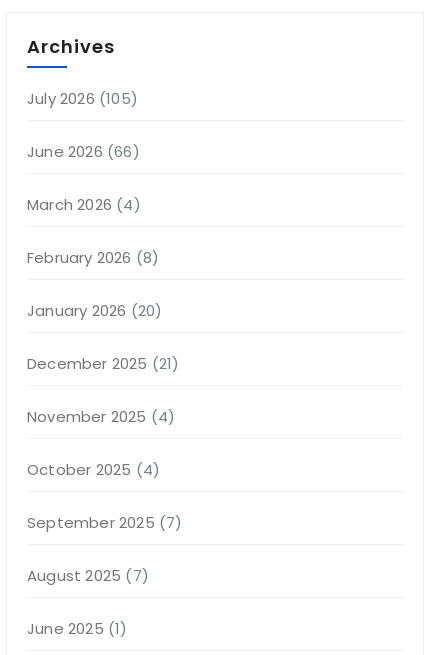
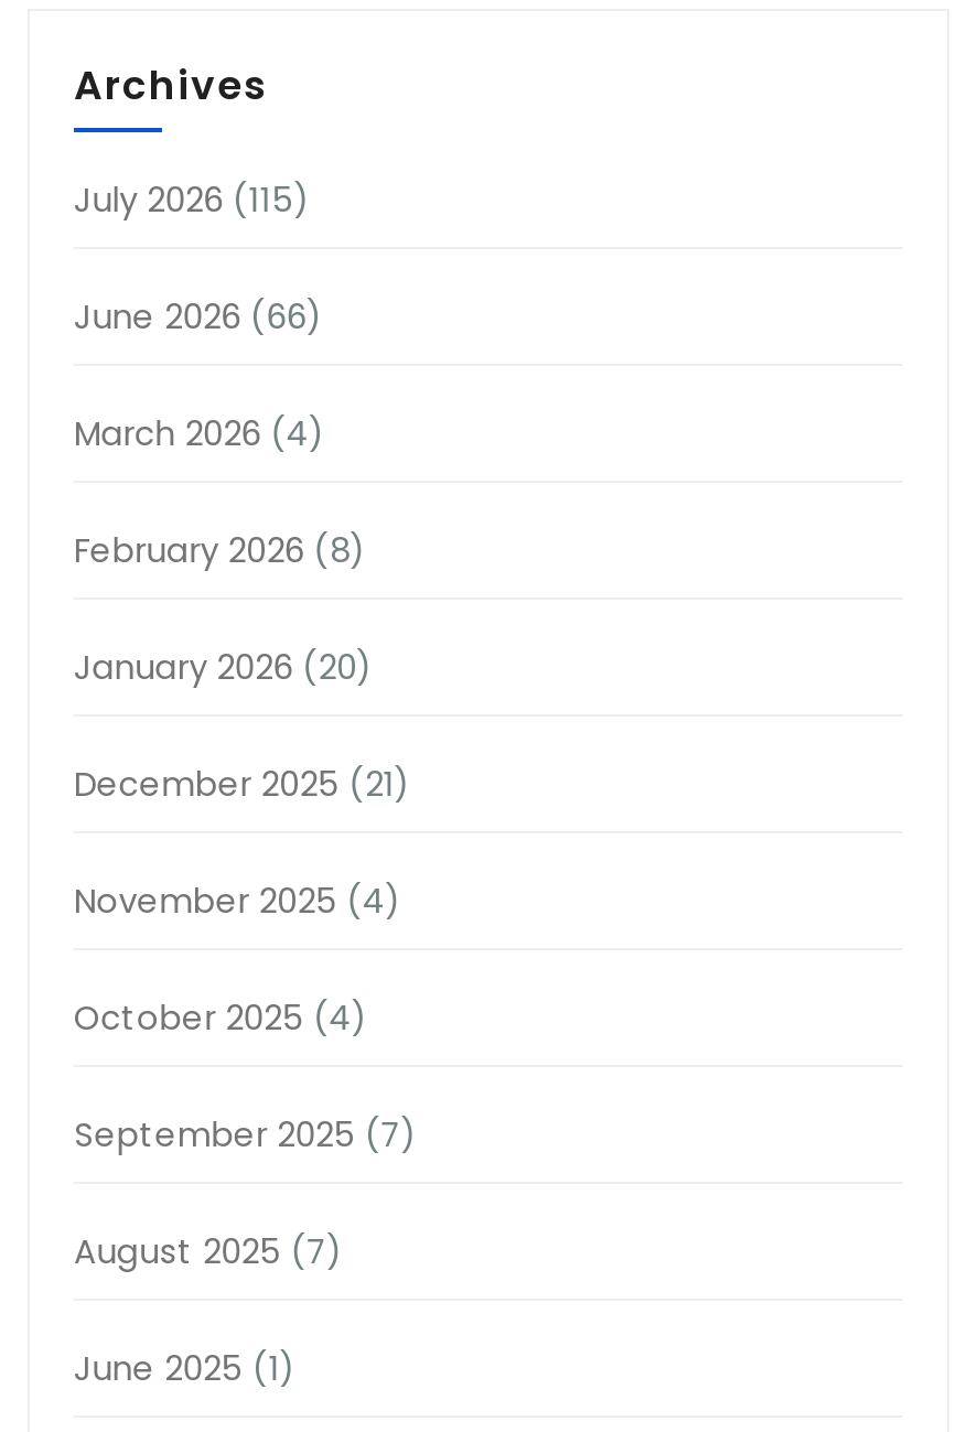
[27,88,138,109] July 2026 (105) -> [74,176,310,223] July 2026 (115)

